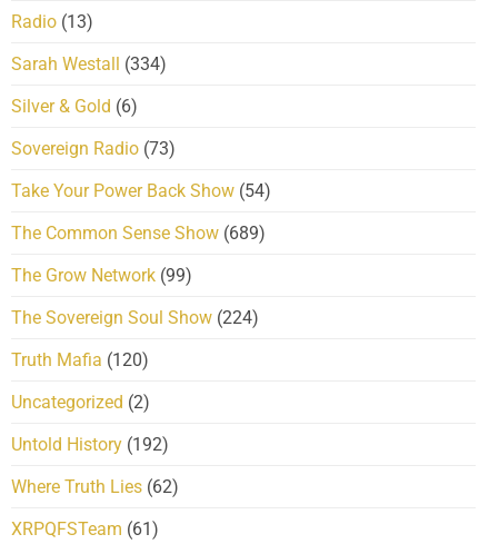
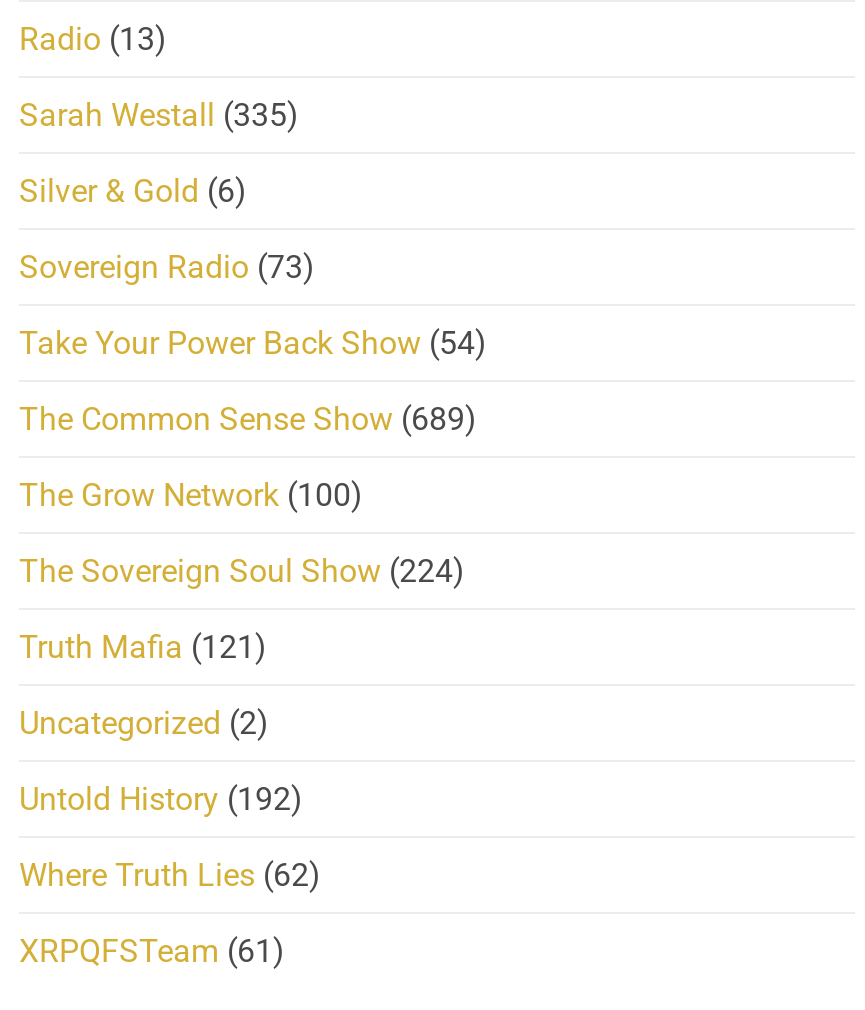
[11,53,167,74] Sarah Westall (334) -> [19,96,299,134] Sarah Westall (335)
[11,265,192,286] The Grow Network (99) -> [19,476,363,514] The Grow Network (100)
[11,349,149,370] Truth Mafia (120) -> [19,628,267,666] Truth Mafia (121)

